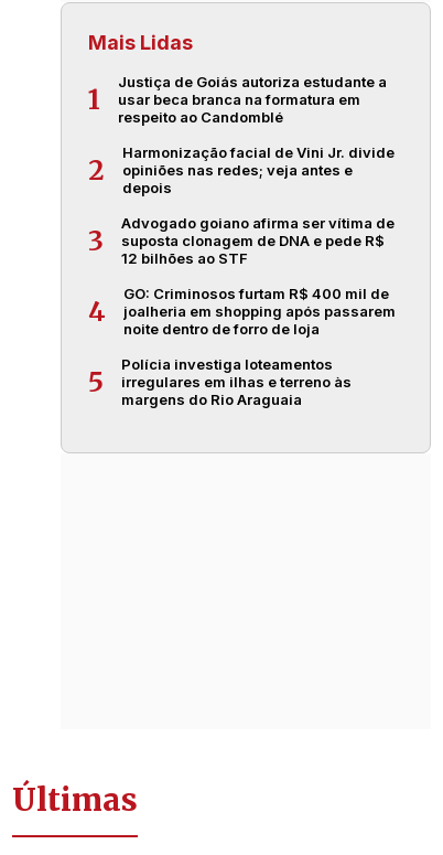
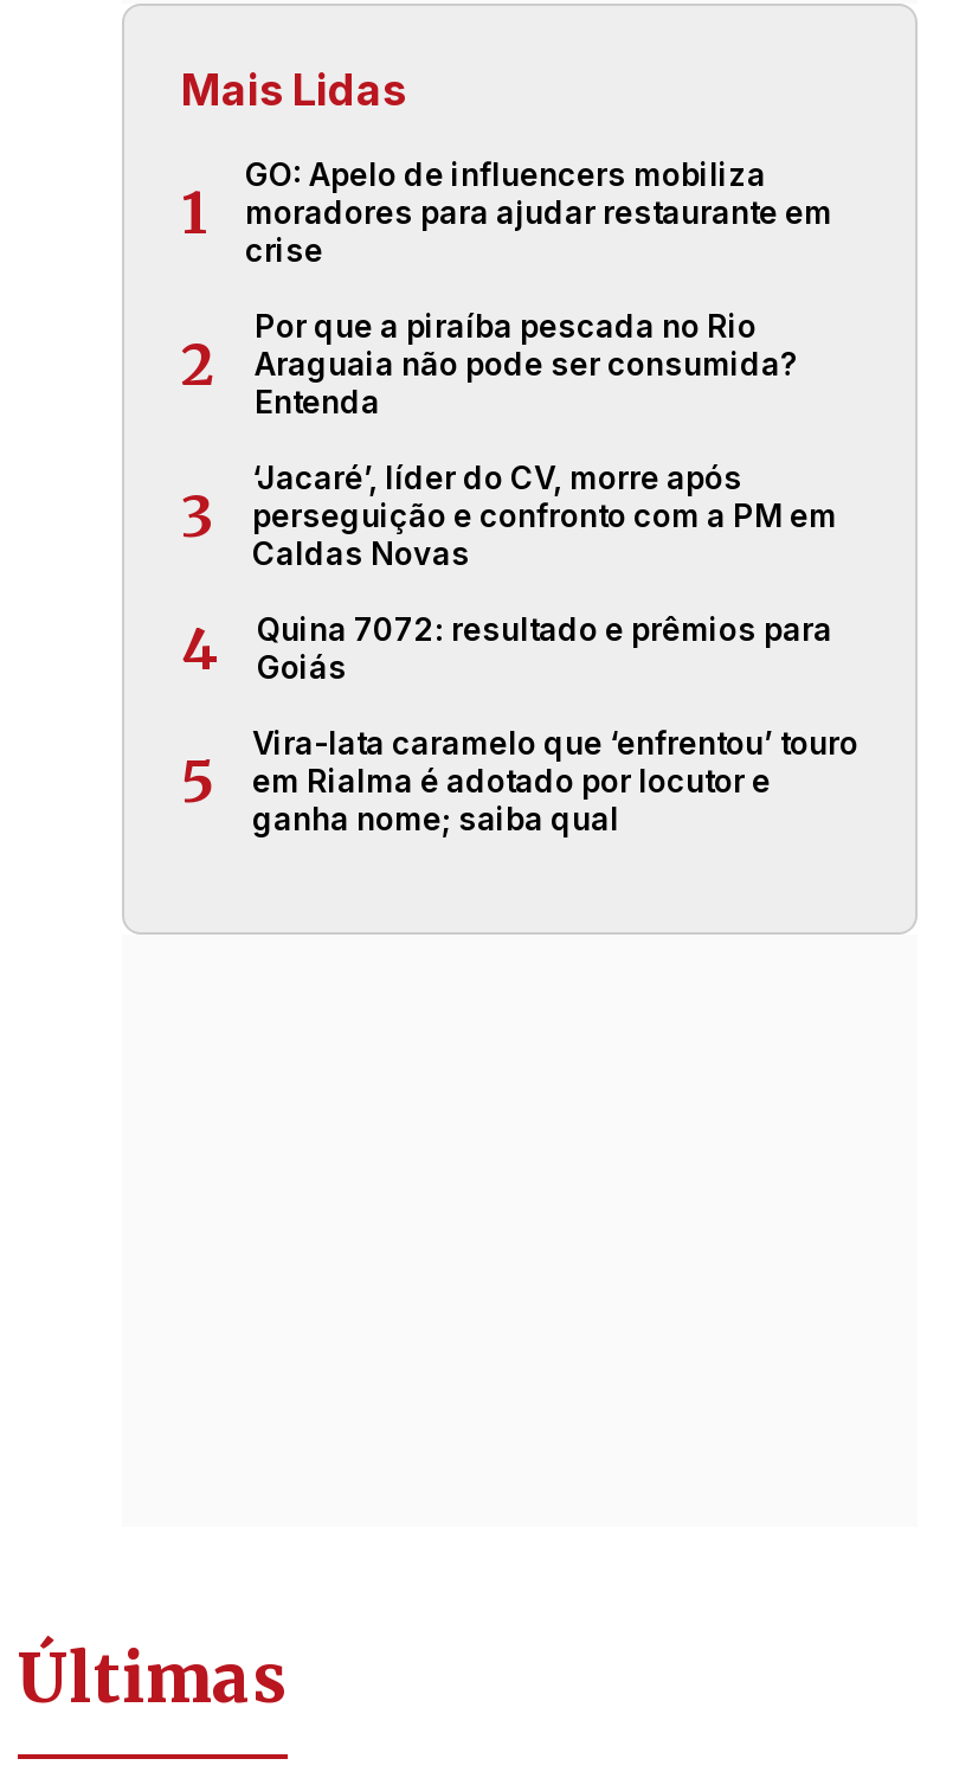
[118,73,387,126] Justiça de Goiás autoriza estudante a | usar beca branca na formatura em | respeito ao Candomblé -> [245,155,832,269] GO: Apelo de influencers mobiliza | moradores para ajudar restaurante em | crise
[122,143,395,196] Harmonização facial de Vini Jr. divide | opiniões nas redes; veja antes e | depois -> [255,307,797,421] Por que a piraíba pescada no Rio | Araguaia não pode ser consumida? | Entenda
[121,214,395,267] Advogado goiano afirma ser vítima de | suposta clonagem de DNA e pede R$ | 12 bilhões ao STF -> [252,458,837,572] ‘Jacaré’, líder do CV, morre após | perseguição e confronto com a PM em | Caldas Novas
[123,285,396,338] GO: Criminosos furtam R$ 400 mil de | joalheria em shopping após passarem | noite dentro de forro de loja -> [257,610,832,686] Quina 7072: resultado e prêmios para | Goiás
[121,355,352,408] Polícia investiga loteamentos | irregulares em ilhas e terreno às | margens do Rio Araguaia -> [252,724,858,837] Vira-lata caramelo que ‘enfrentou’ touro | em Rialma é adotado por locutor e | ganha nome; saiba qual

